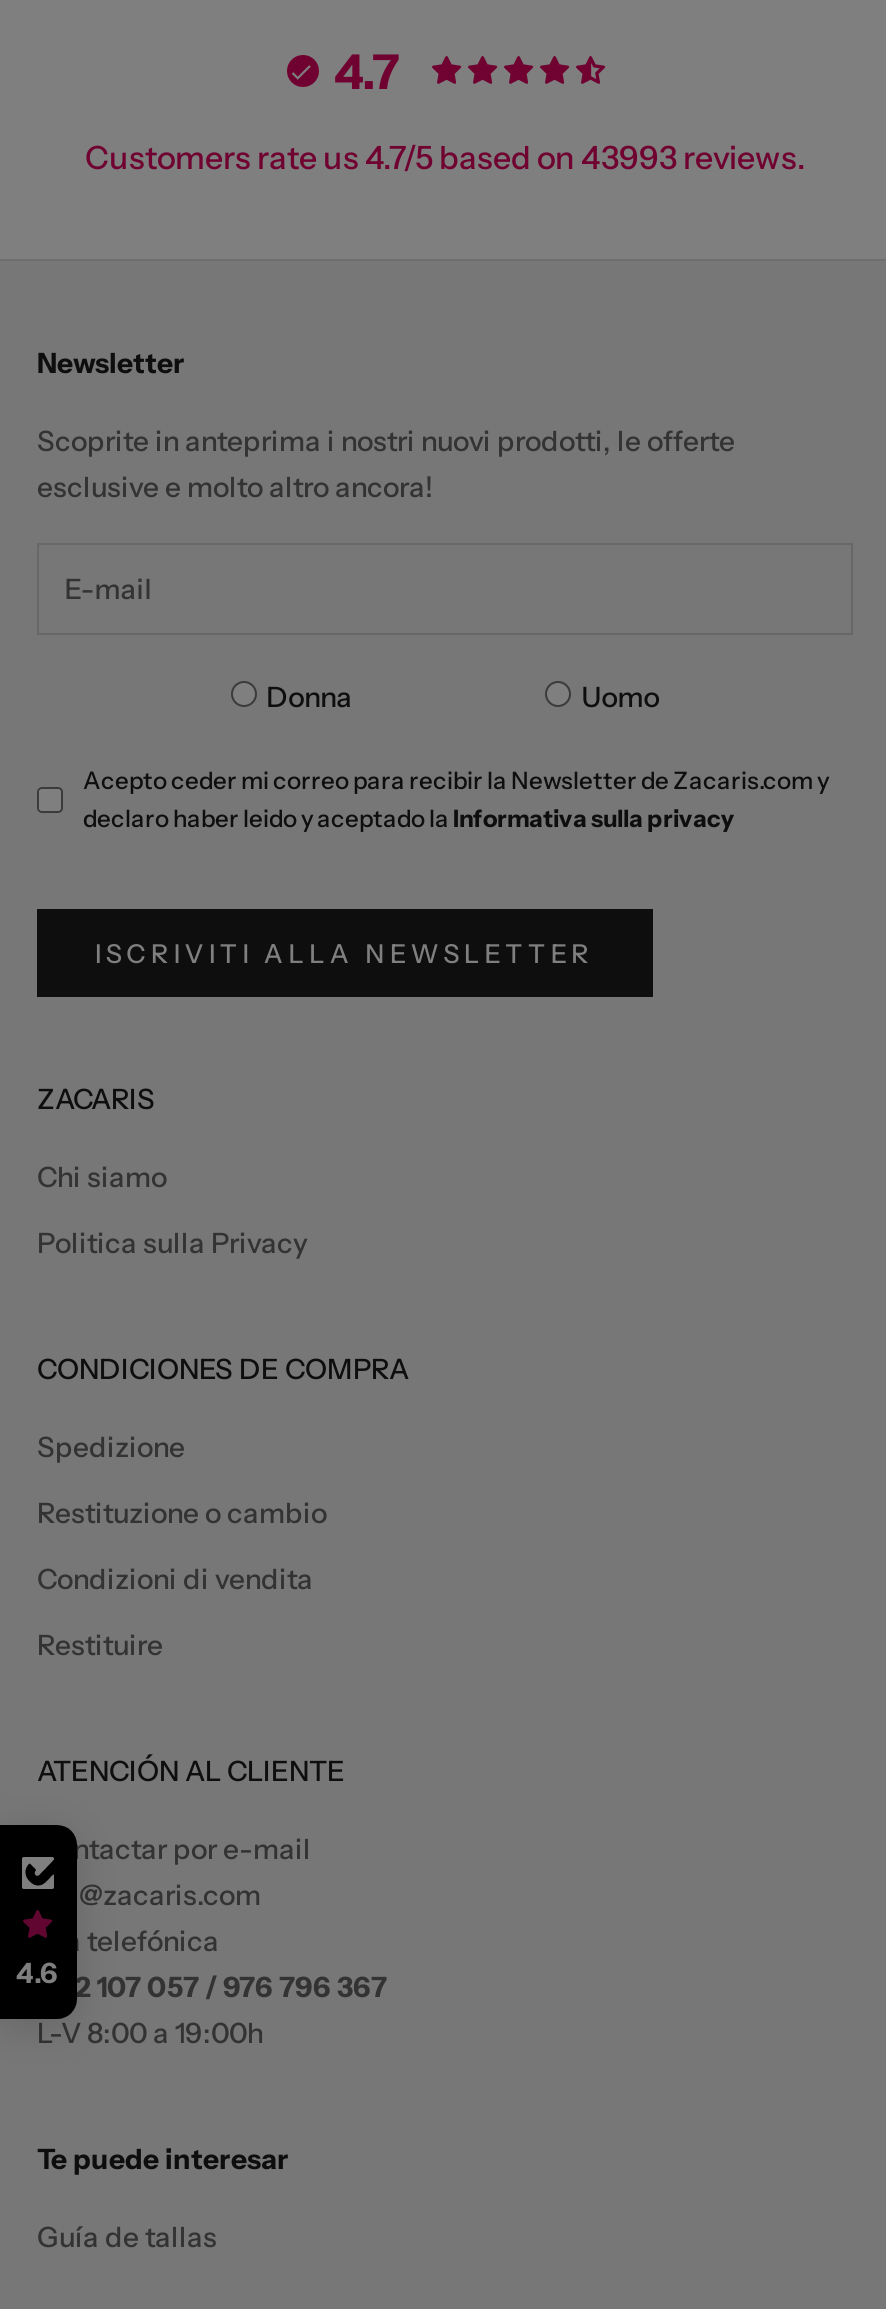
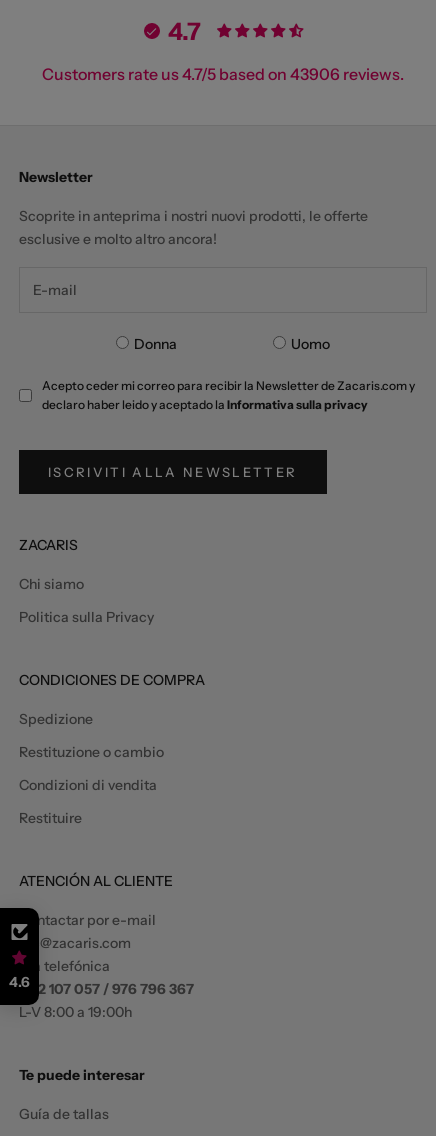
[85,138,805,178] Customers rate us 4.7/5 based on 43993 reviews. -> [42,64,404,84] Customers rate us 4.7/5 based on 43906 reviews.

